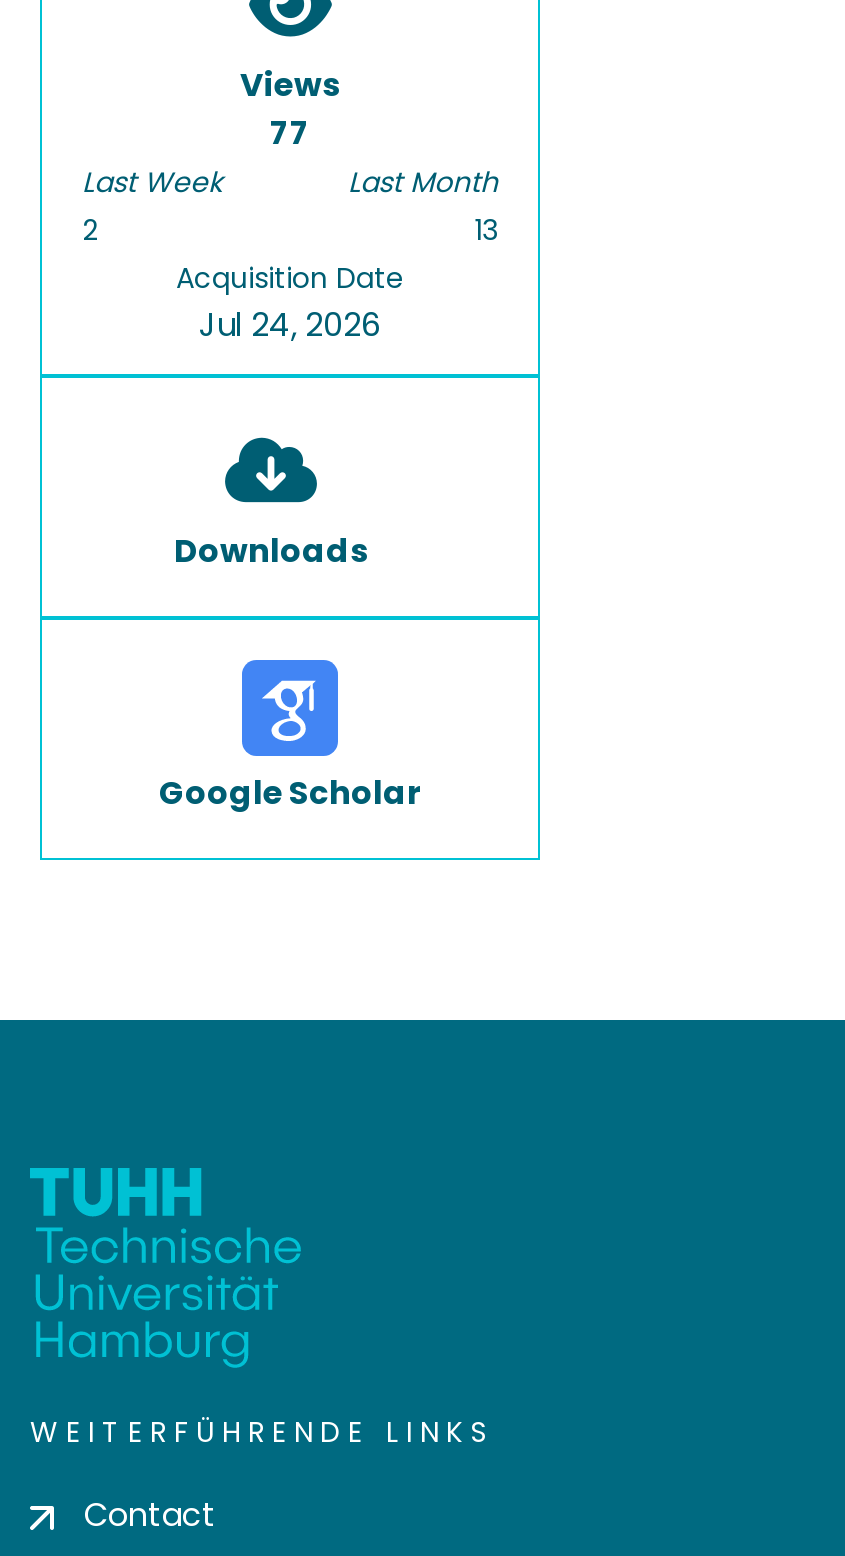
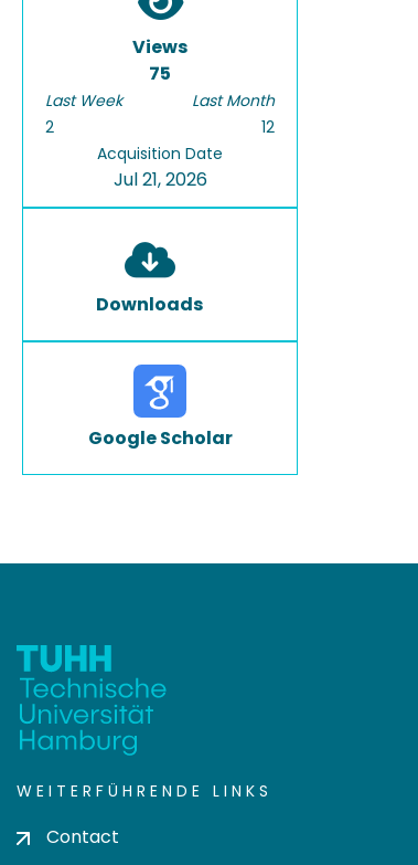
[270,110,310,156] 77 -> [149,61,171,86] 75
[474,210,498,250] 13 -> [261,116,275,138] 12
[199,302,381,348] Jul 24, 2026 -> [113,167,207,192] Jul 21, 2026

